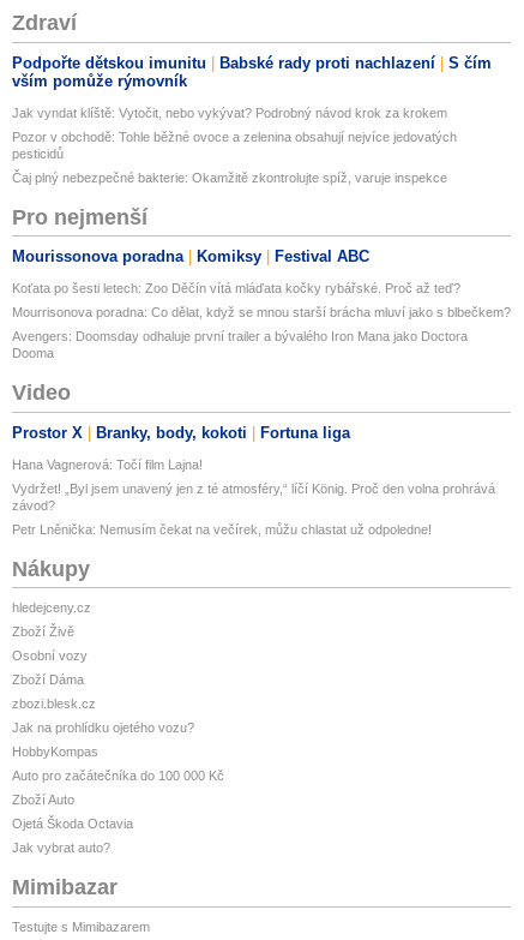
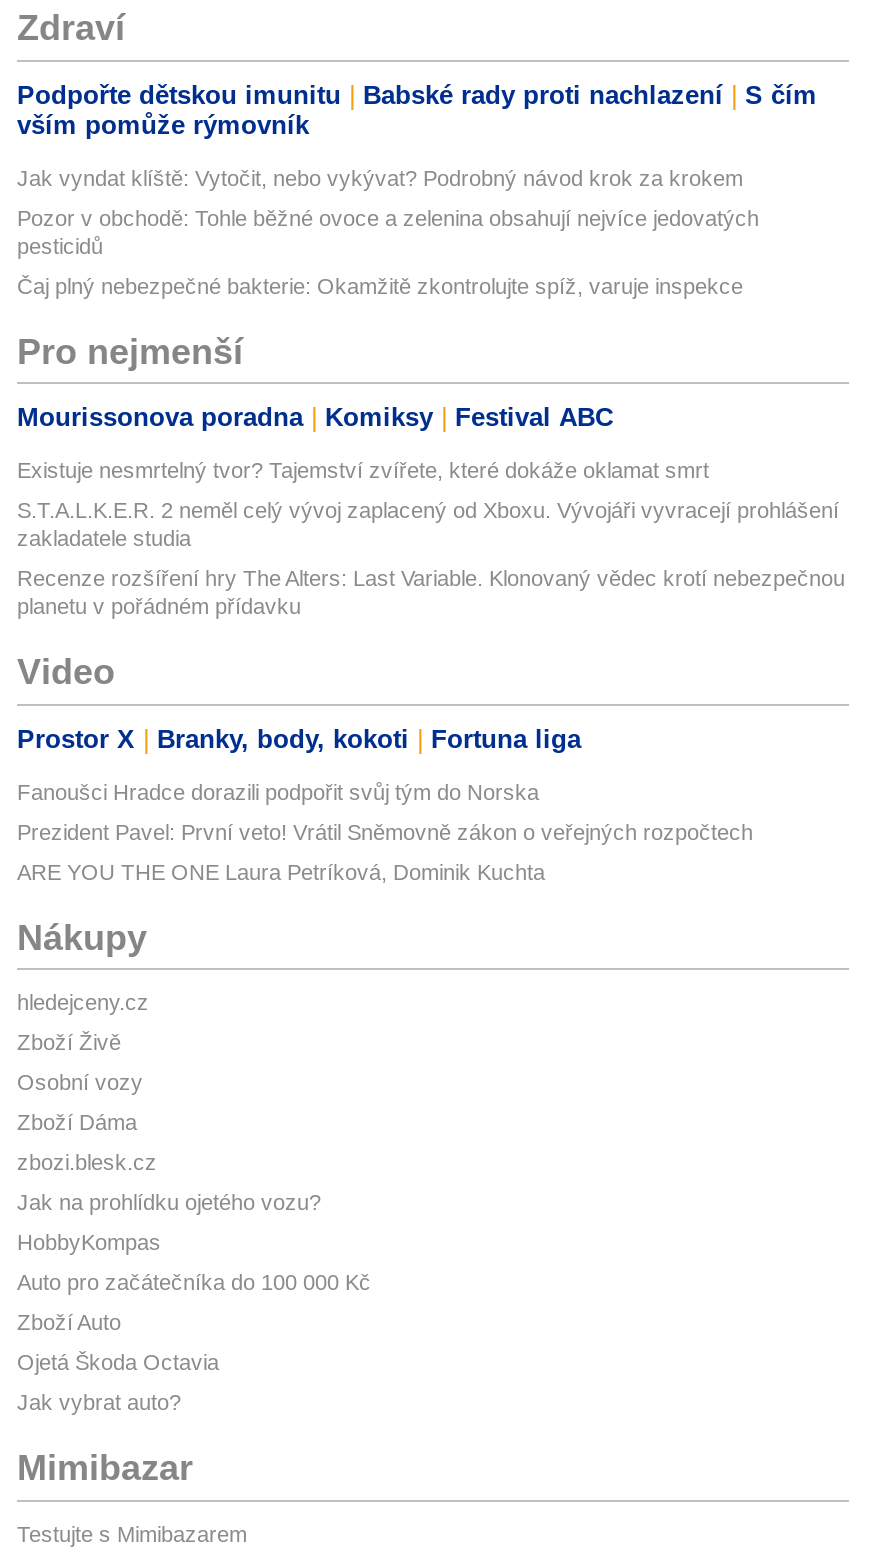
[12,281,460,296] Koťata po šesti letech: Zoo Děčín vítá mláďata kočky rybářské. Proč až teď? -> [17,459,709,483] Existuje nesmrtelný tvor? Tajemství zvířete, které dokáže oklamat smrt
[12,305,511,320] Mourrisonova poradna: Co dělat, když se mnou starší brácha mluví jako s blbečkem? -> [17,499,839,551] S.T.A.L.K.E.R. 2 neměl celý vývoj zaplacený od Xboxu. Vývojáři vyvracejí prohlášení | zakladatele studia
[12,329,468,361] Avengers: Doomsday odhaluje první trailer a bývalého Iron Mana jako Doctora | Dooma -> [17,567,845,619] Recenze rozšíření hry The Alters: Last Variable. Klonovaný vědec krotí nebezpečnou | planetu v pořádném přídavku
[12,457,203,472] Hana Vagnerová: Točí film Lajna! -> [17,780,539,804] Fanoušci Hradce dorazili podpořit svůj tým do Norska
[12,481,495,512] Vydržet! „Byl jsem unavený jen z té atmosféry,“ líčí König. Proč den volna prohrává | závod? -> [17,820,753,844] Prezident Pavel: První veto! Vrátil Sněmovně zákon o veřejných rozpočtech
[12,522,432,537] Petr Lněnička: Nemusím čekat na večírek, můžu chlastat už odpoledne! -> [17,860,545,884] ARE YOU THE ONE Laura Petríková, Dominik Kuchta

